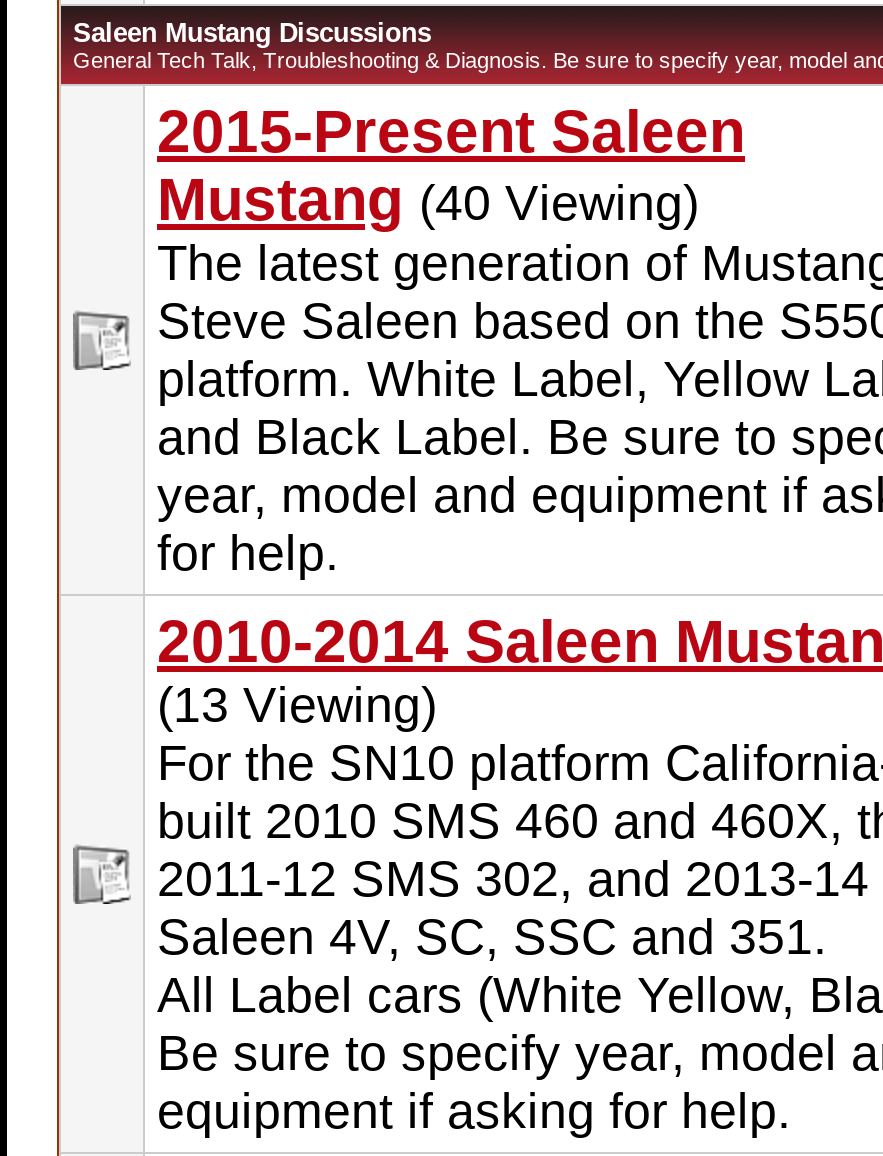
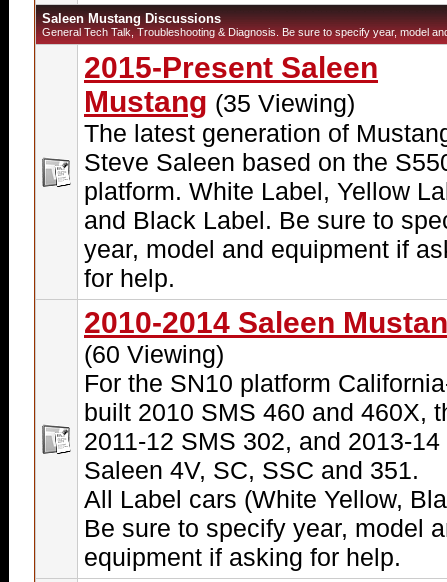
[157,166,699,232] Mustang (40 Viewing) -> [84,85,355,118] Mustang (35 Viewing)
[157,676,437,732] (13 Viewing) -> [84,340,224,368] (60 Viewing)

